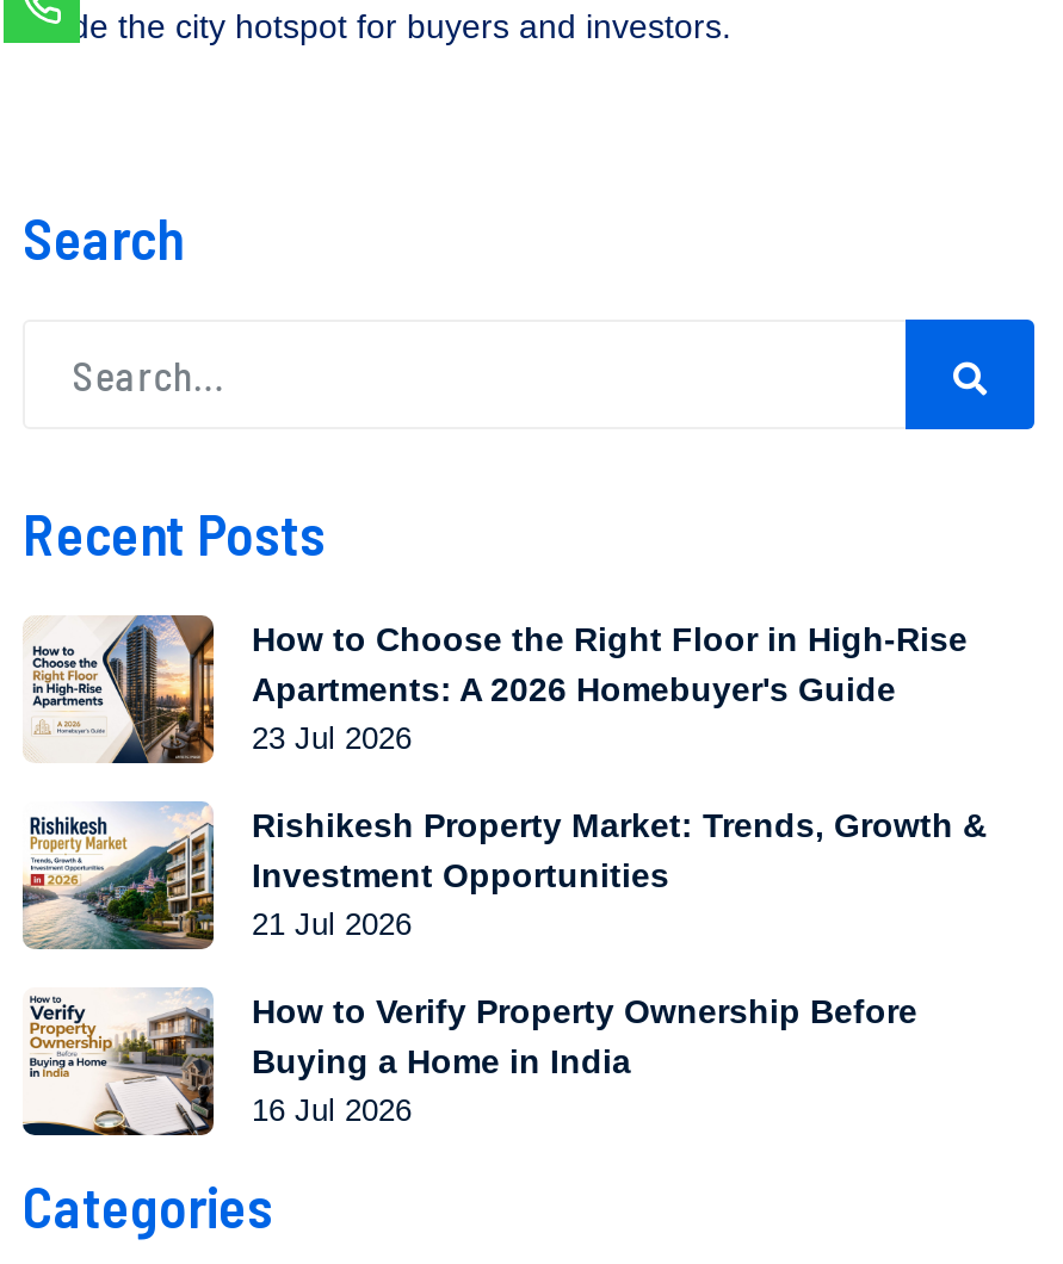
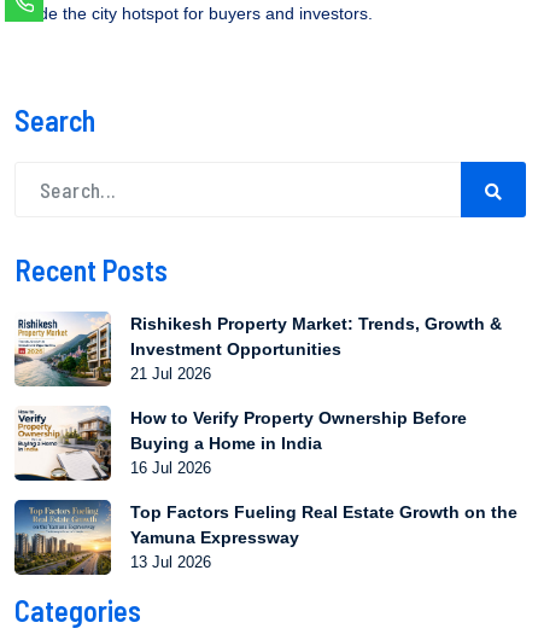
[25,613,968,766] [image] | How to Choose the Right Floor in High-Rise | Apartments: A 2026 Homebuyer's Guide | 23 Jul 2026 -> none
moved [18,799,987,1129] -> [12,310,502,477]: [image] | Rishikesh Property Market: Trends, Growth & | Investment Opportunities | 21 Jul 2026 | How to Verify Property Ownership Before | Buying a Home in India | 16 Jul 2026
none -> [13,499,517,576] [image] | Top Factors Fueling Real Estate Growth on the | Yamuna Expressway | 13 Jul 2026

